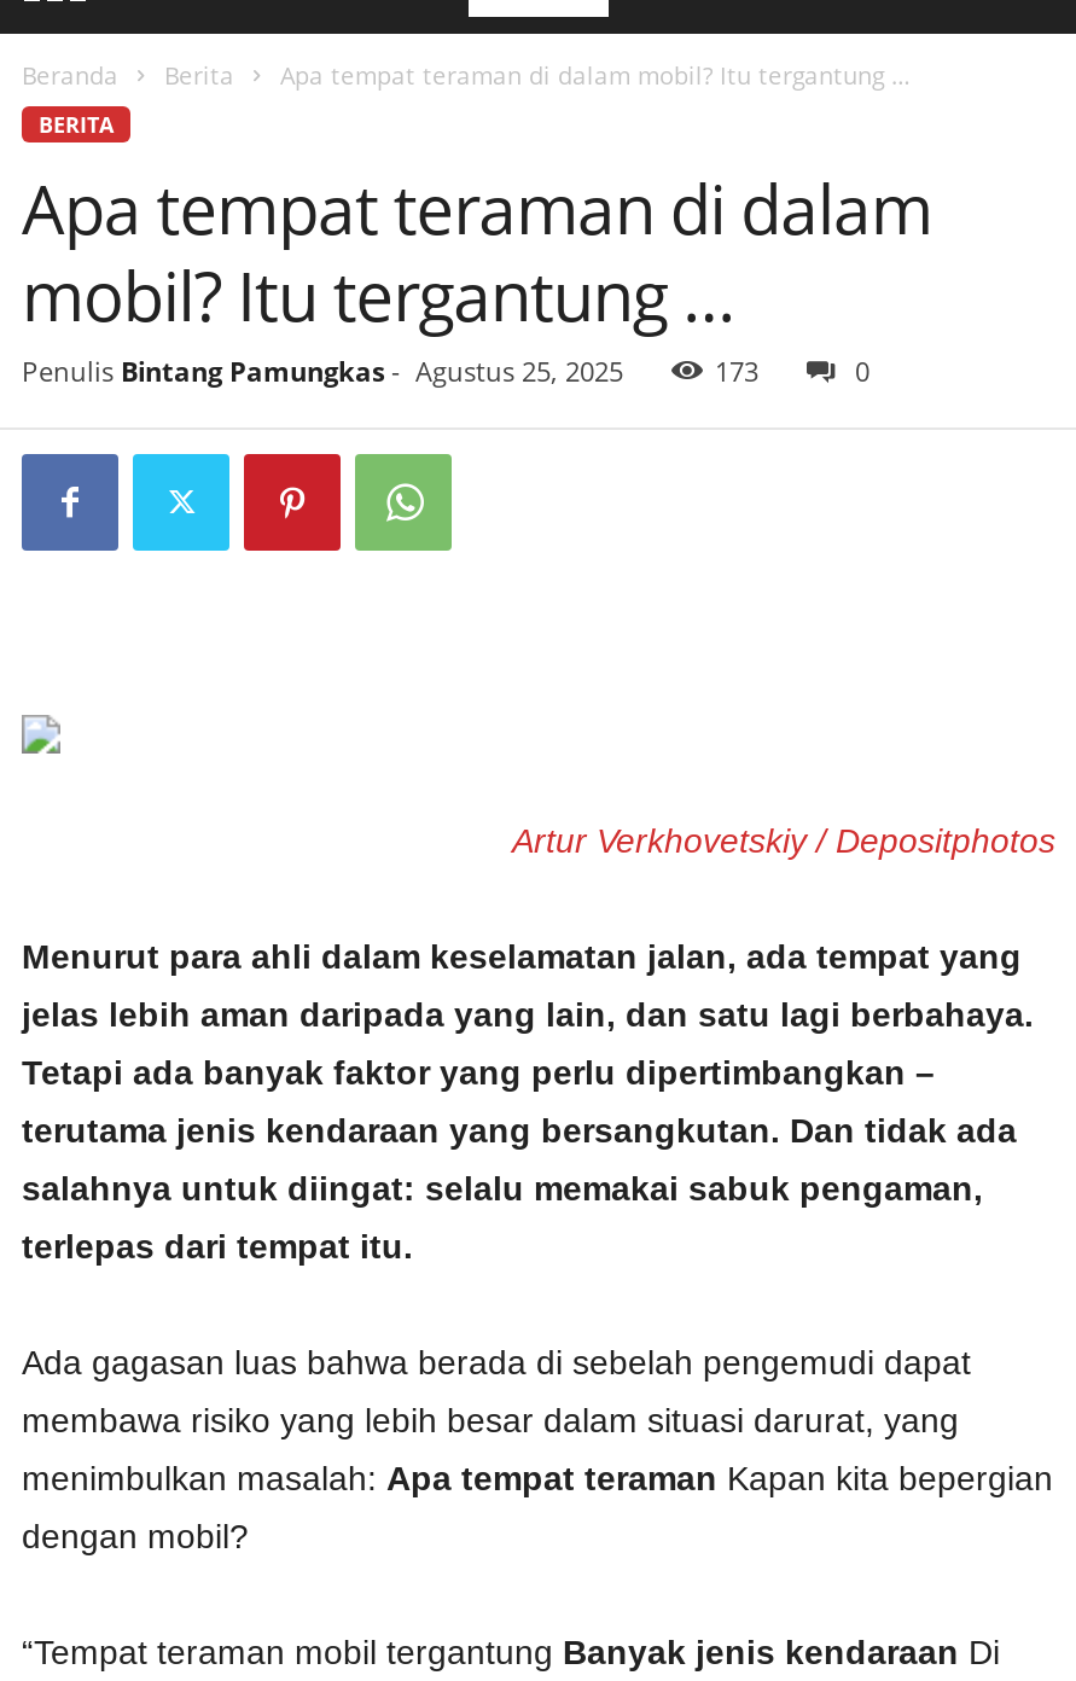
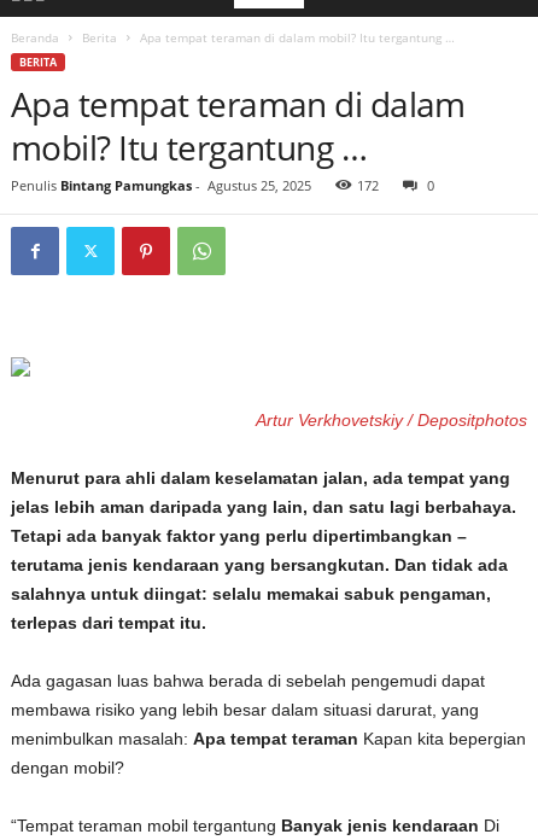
[715,353,758,389] 173 -> [357,176,379,194] 172

